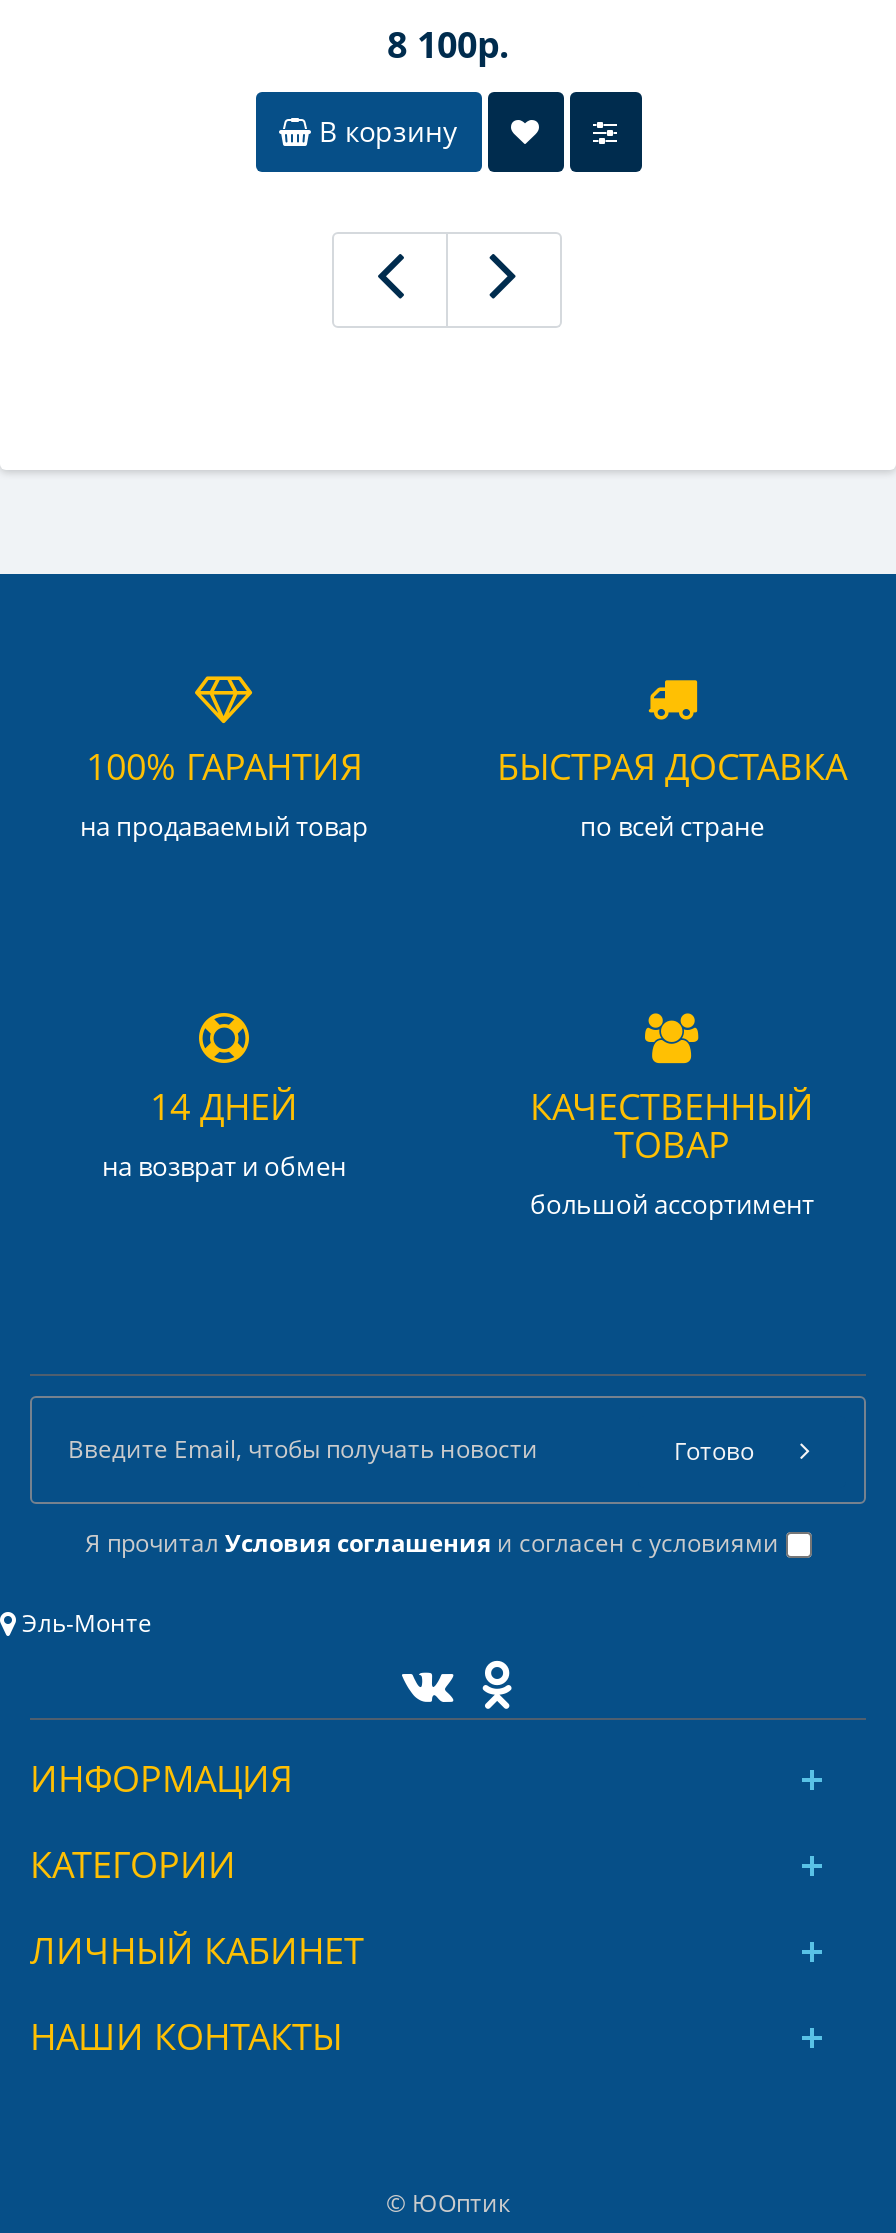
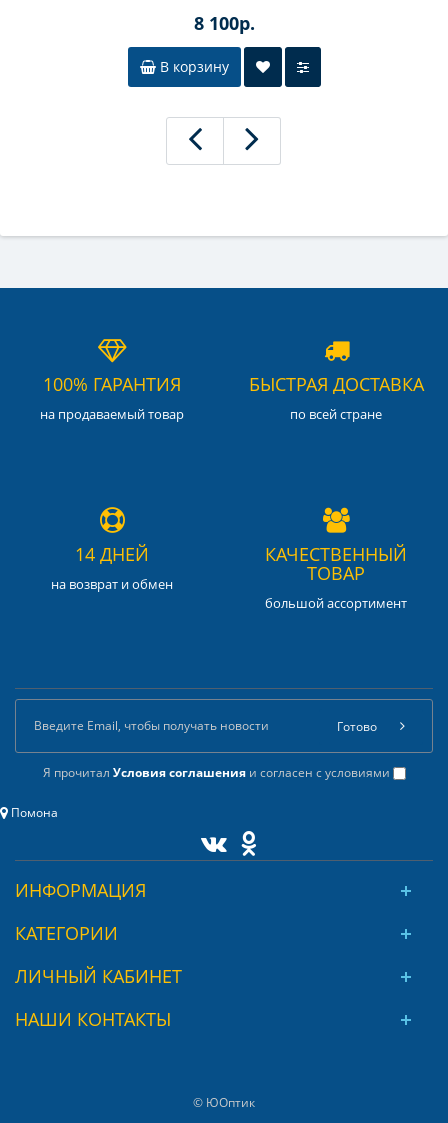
[16,1606,152,1640] Эль-Монте -> [8,804,58,821] Помона

